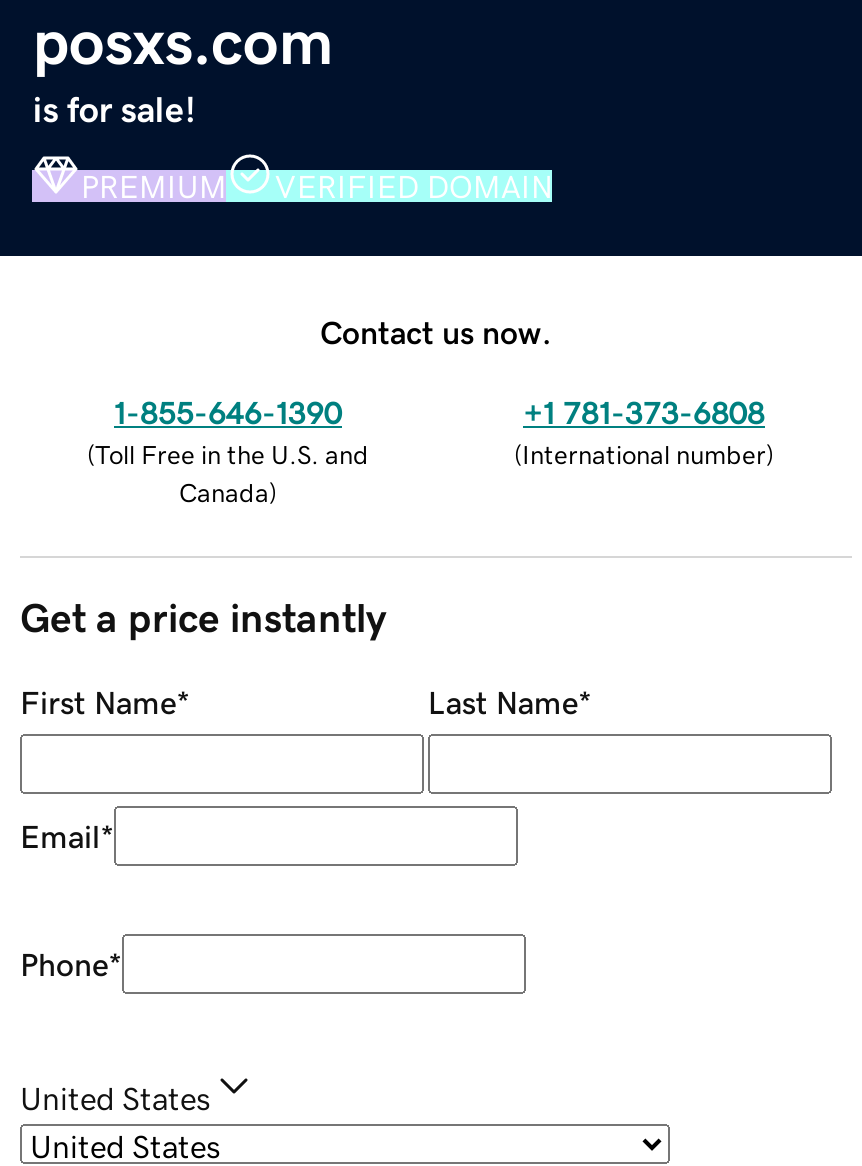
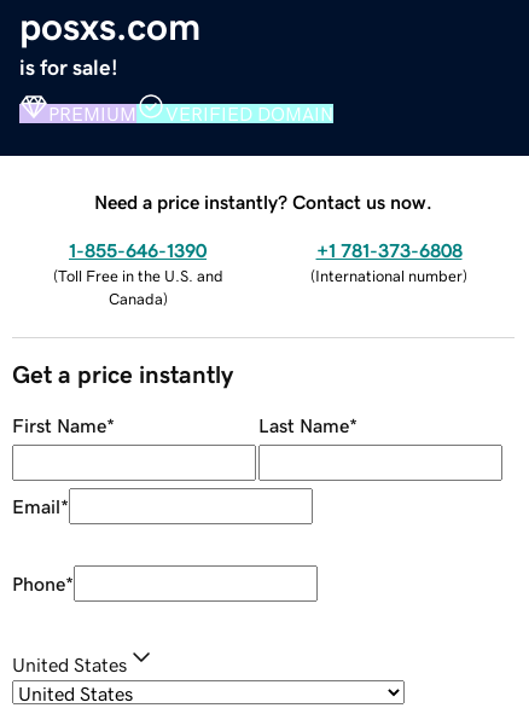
[320,315,552,347] Contact us now. -> [94,192,432,211] Need a price instantly? Contact us now.

